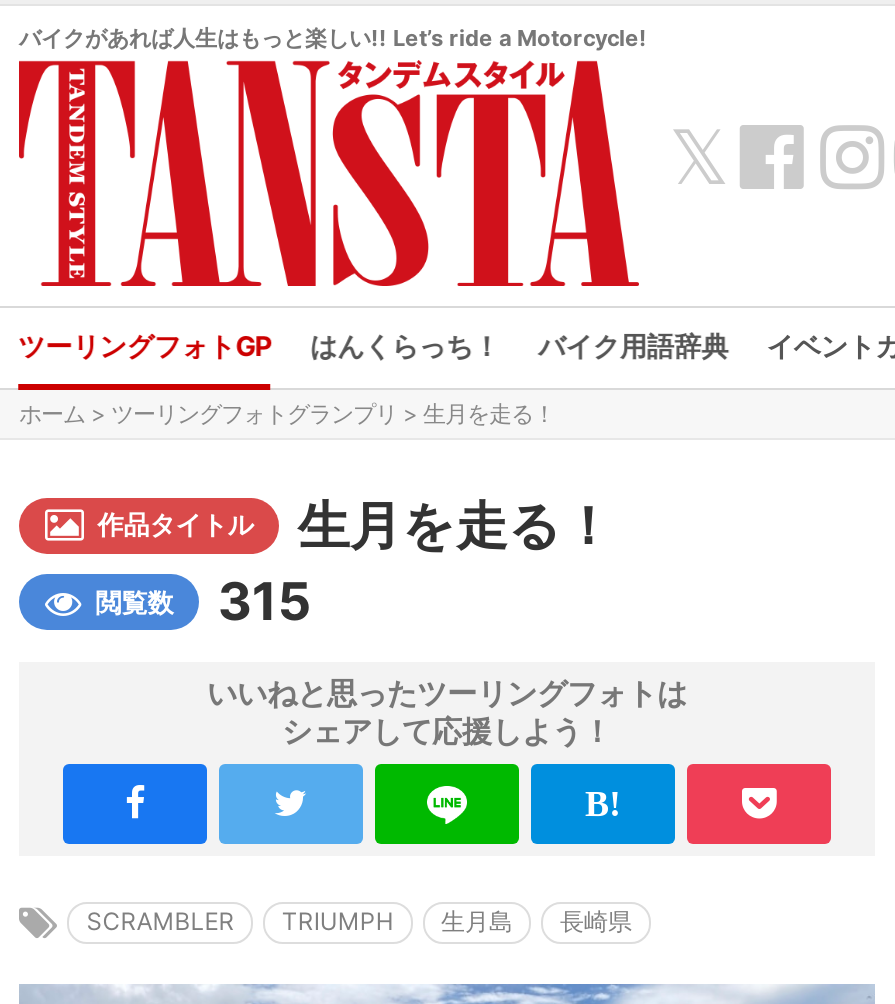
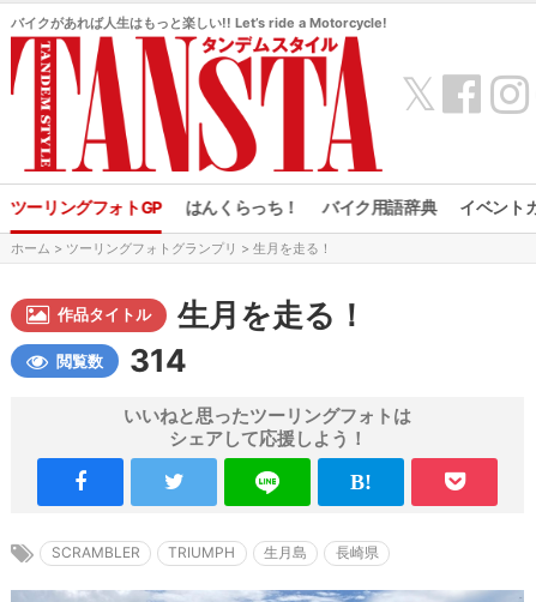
[96,571,312,633] 閲覧数 315 -> [57,342,188,380] 閲覧数 314

